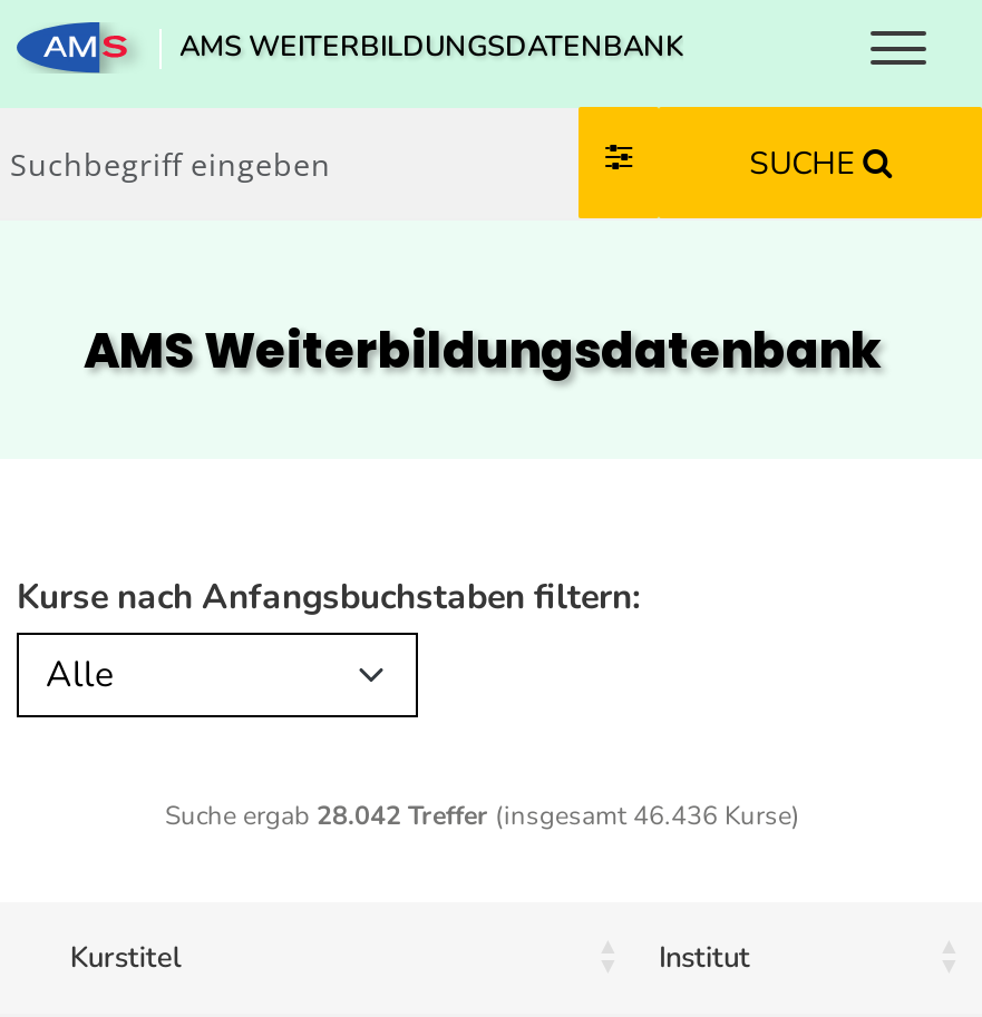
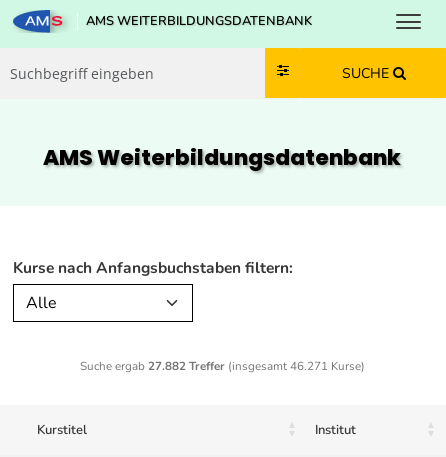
[165,798,800,834] Suche ergab 28.042 Treffer (insgesamt 46.436 Kurse) -> [79,358,364,374] Suche ergab 27.882 Treffer (insgesamt 46.271 Kurse)

